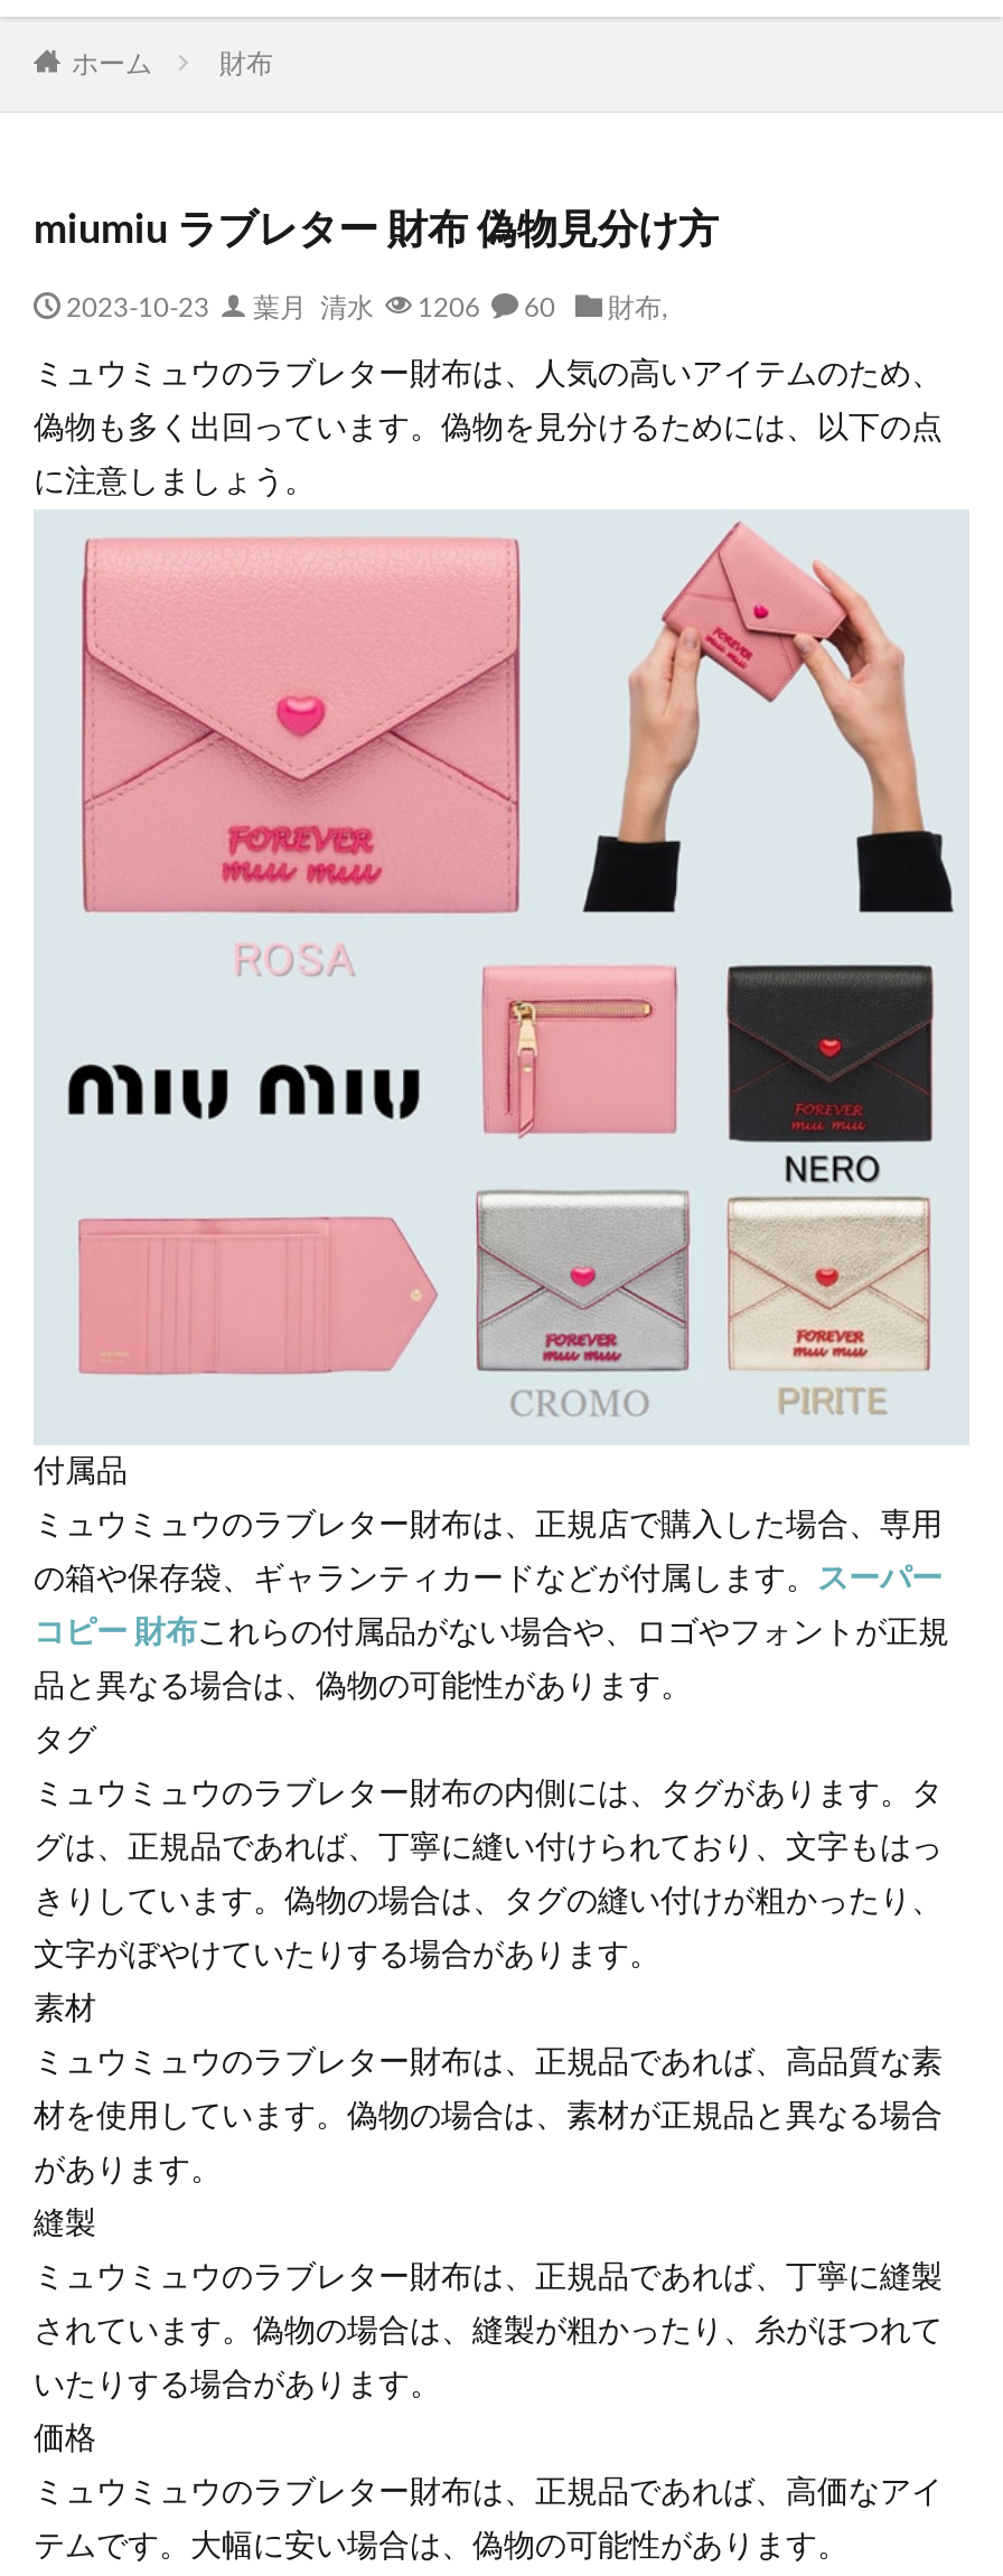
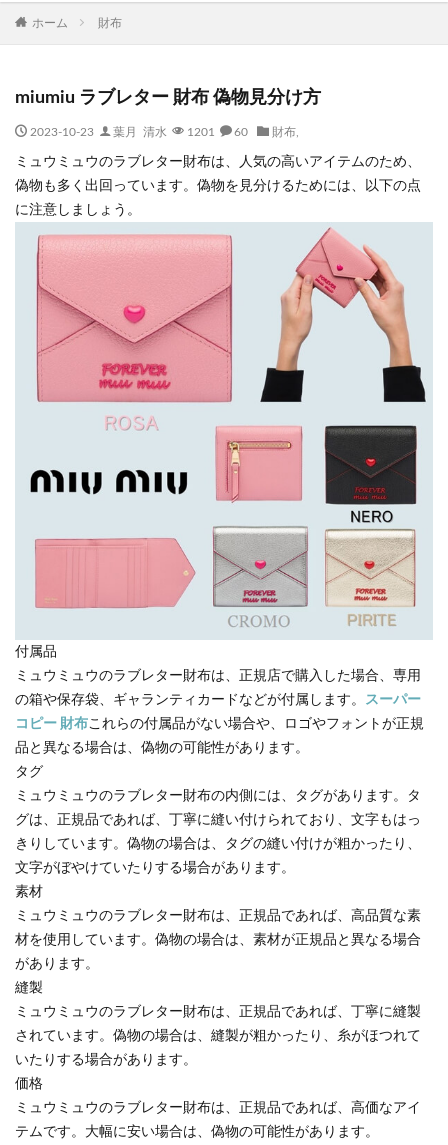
[66,292,668,319] 2023-10-23 葉月 清水 1206 60 財布, -> [29,125,298,137] 2023-10-23 葉月 清水 1201 60 財布,

